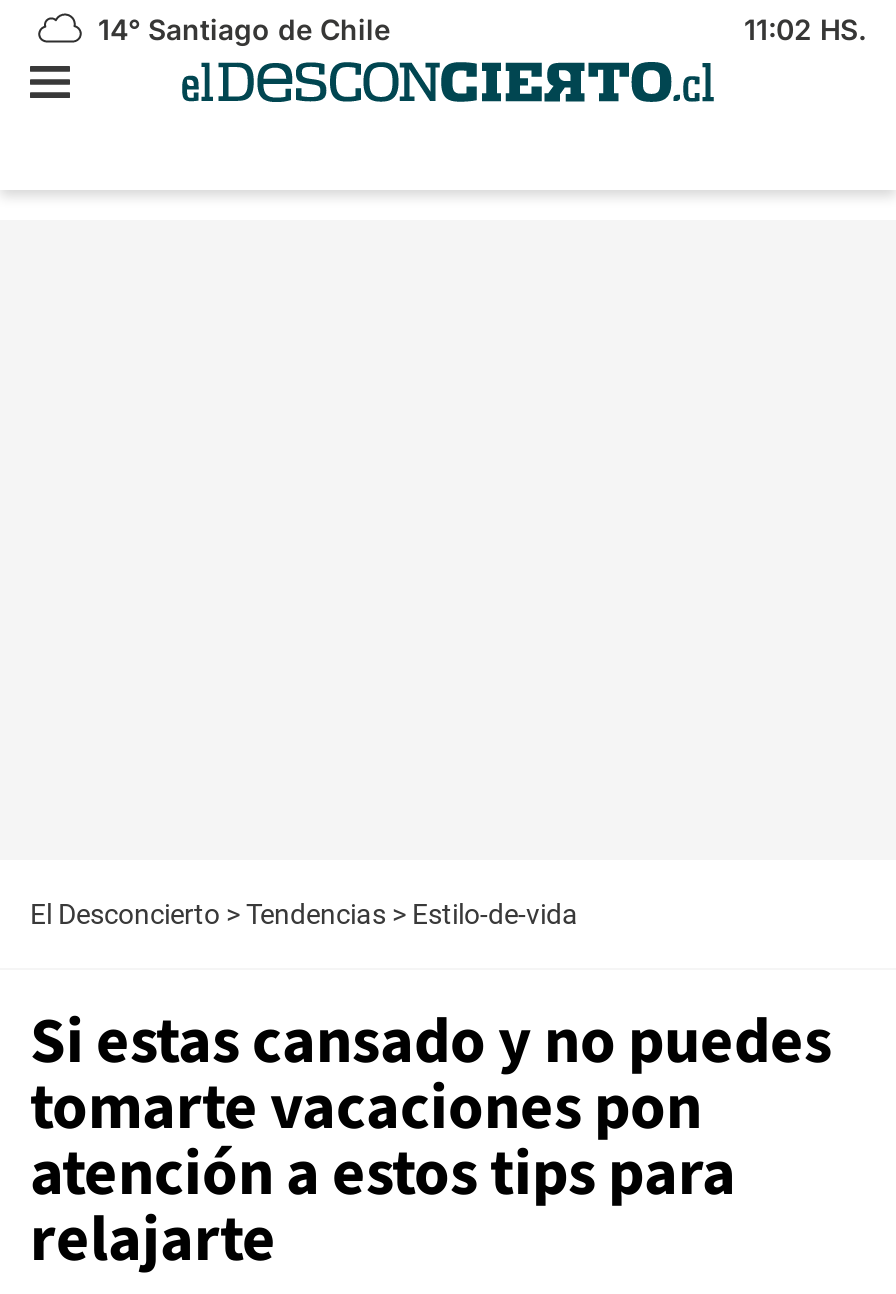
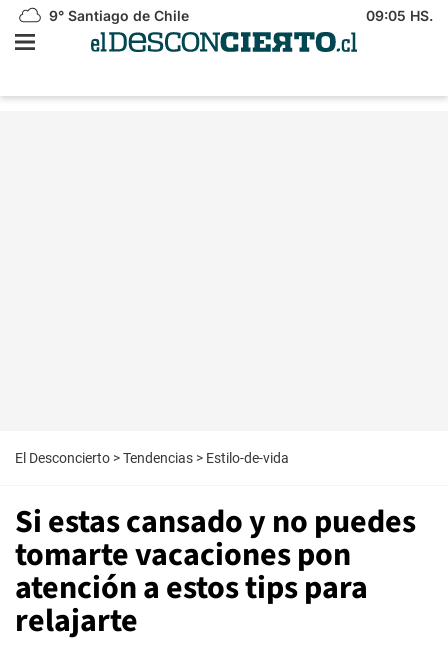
[90,12,390,46] 14° Santiago de Chile -> [45,7,189,24] 9° Santiago de Chile
[744,12,866,46] 11:02 HS. -> [366,7,433,24] 09:05 HS.

